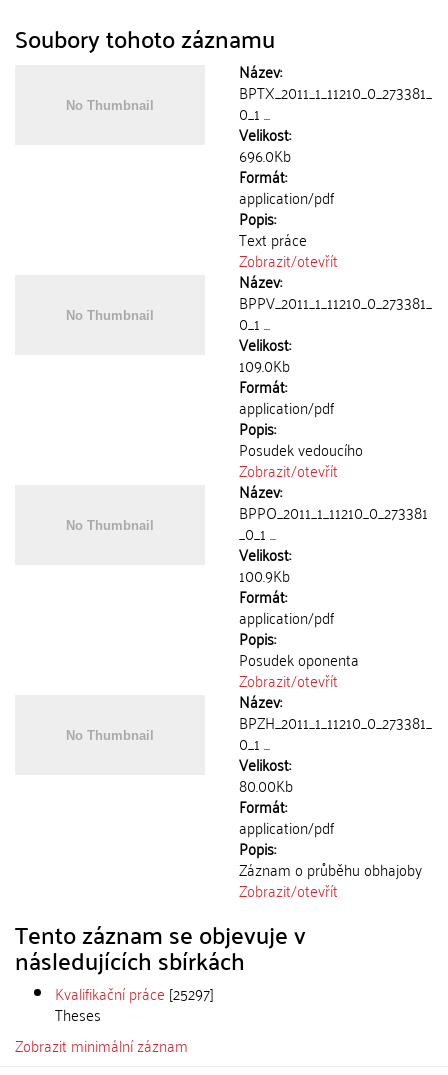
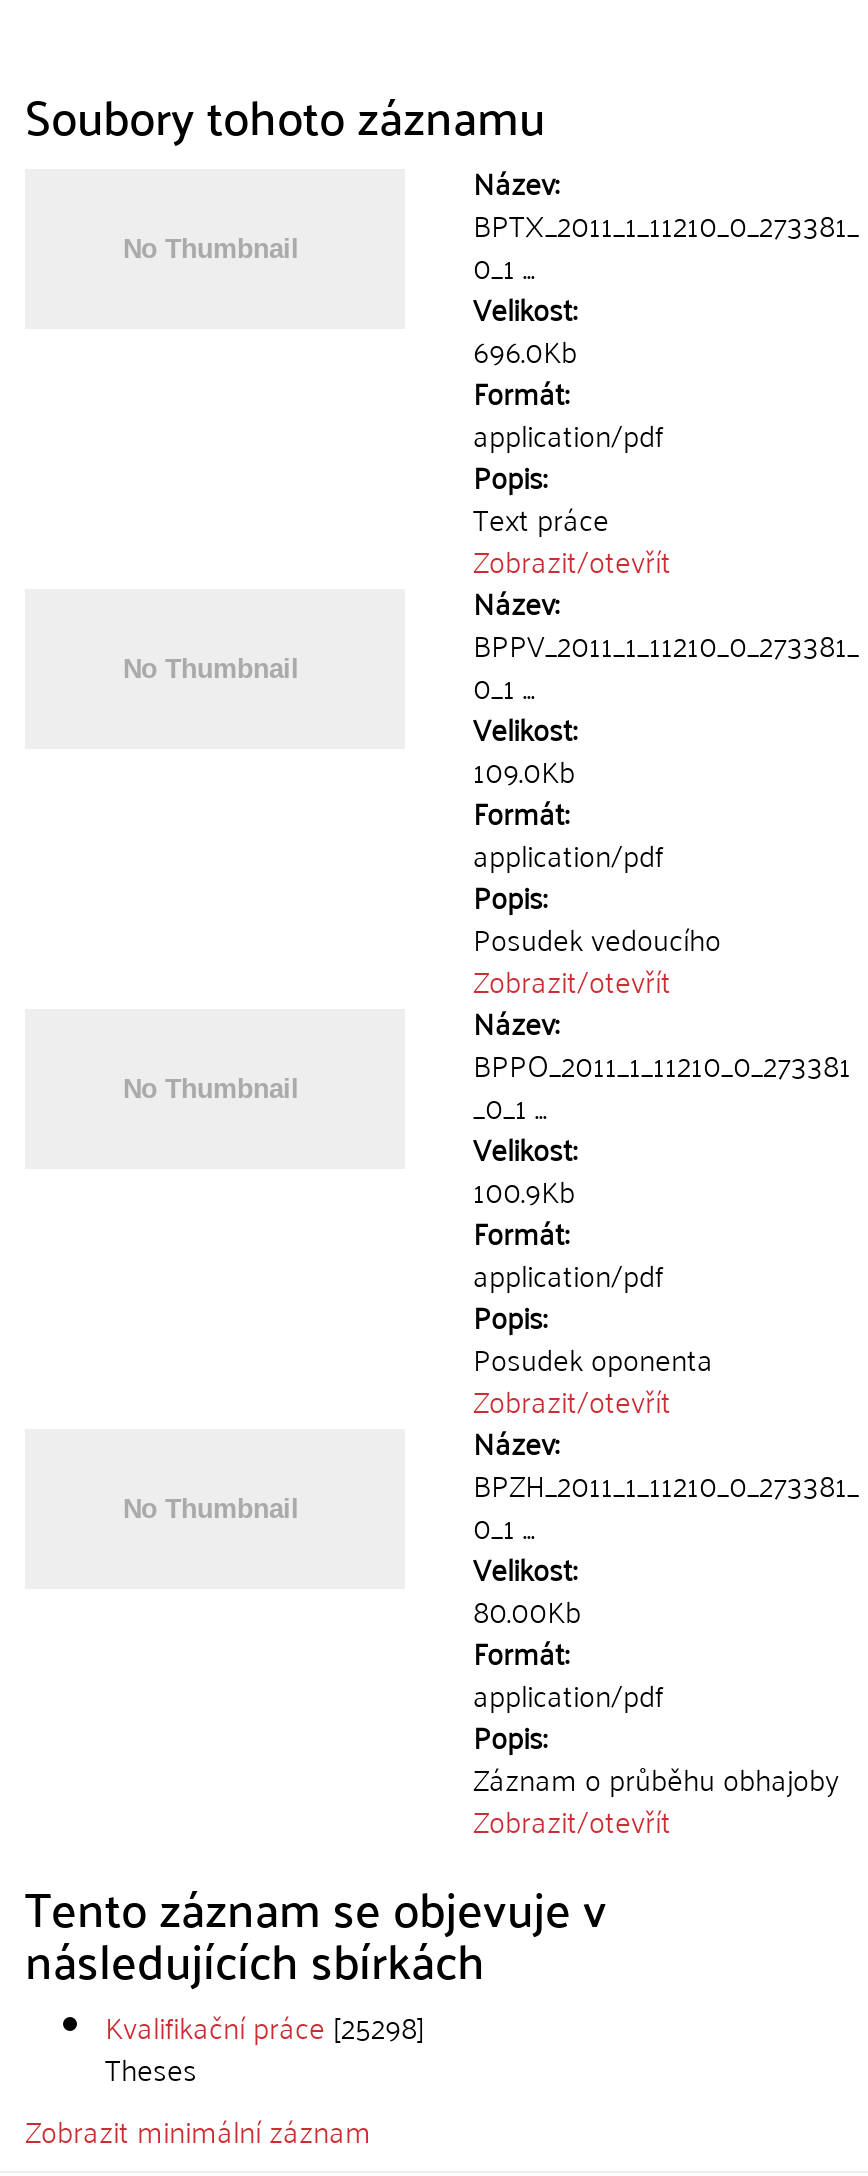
[55,979,214,1007] Kvalifikační práce [25297] -> [105,1997,425,2053] Kvalifikační práce [25298]

